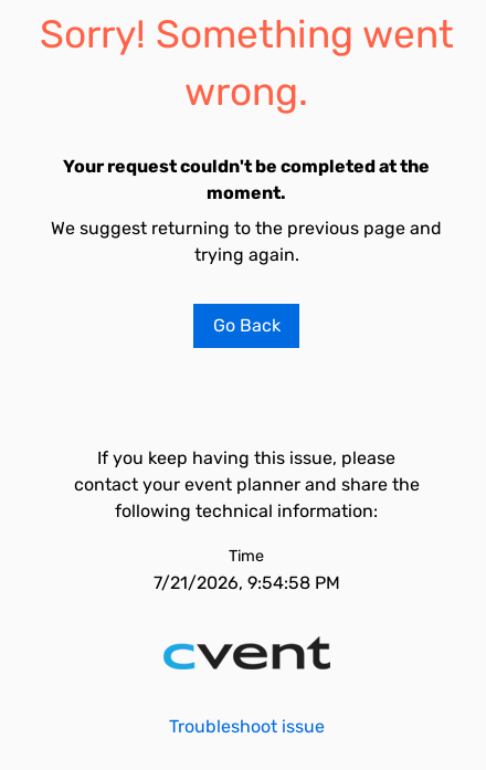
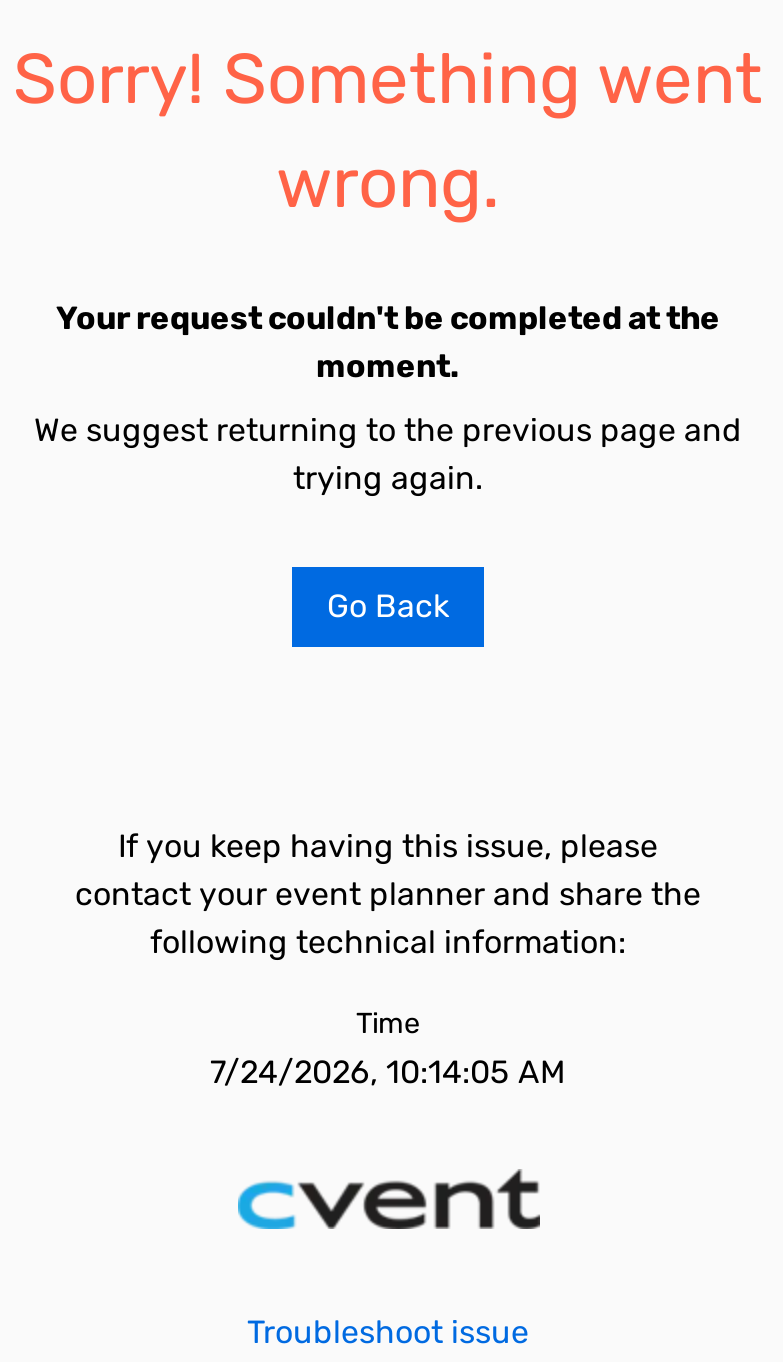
[153,572,340,593] 7/21/2026, 9:54:58 PM -> [210,1053,566,1091] 7/24/2026, 10:14:05 AM

